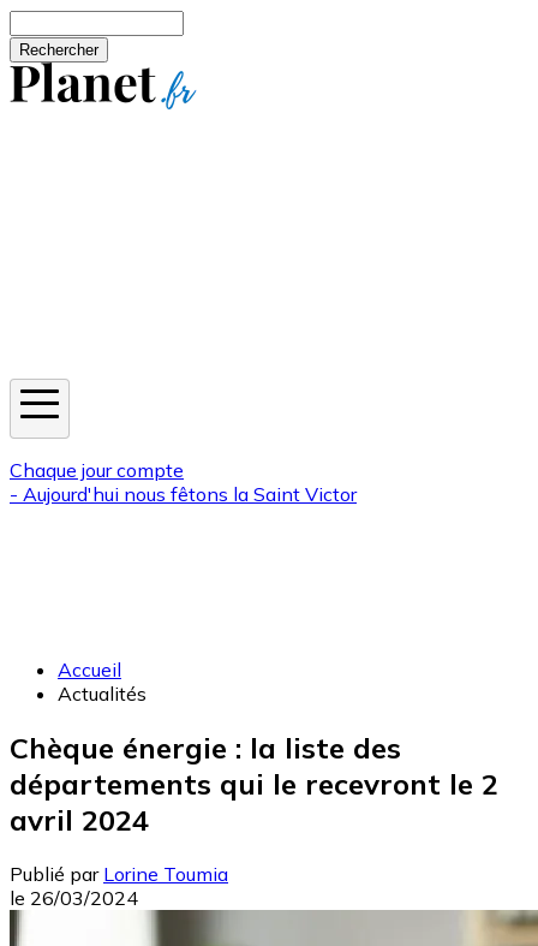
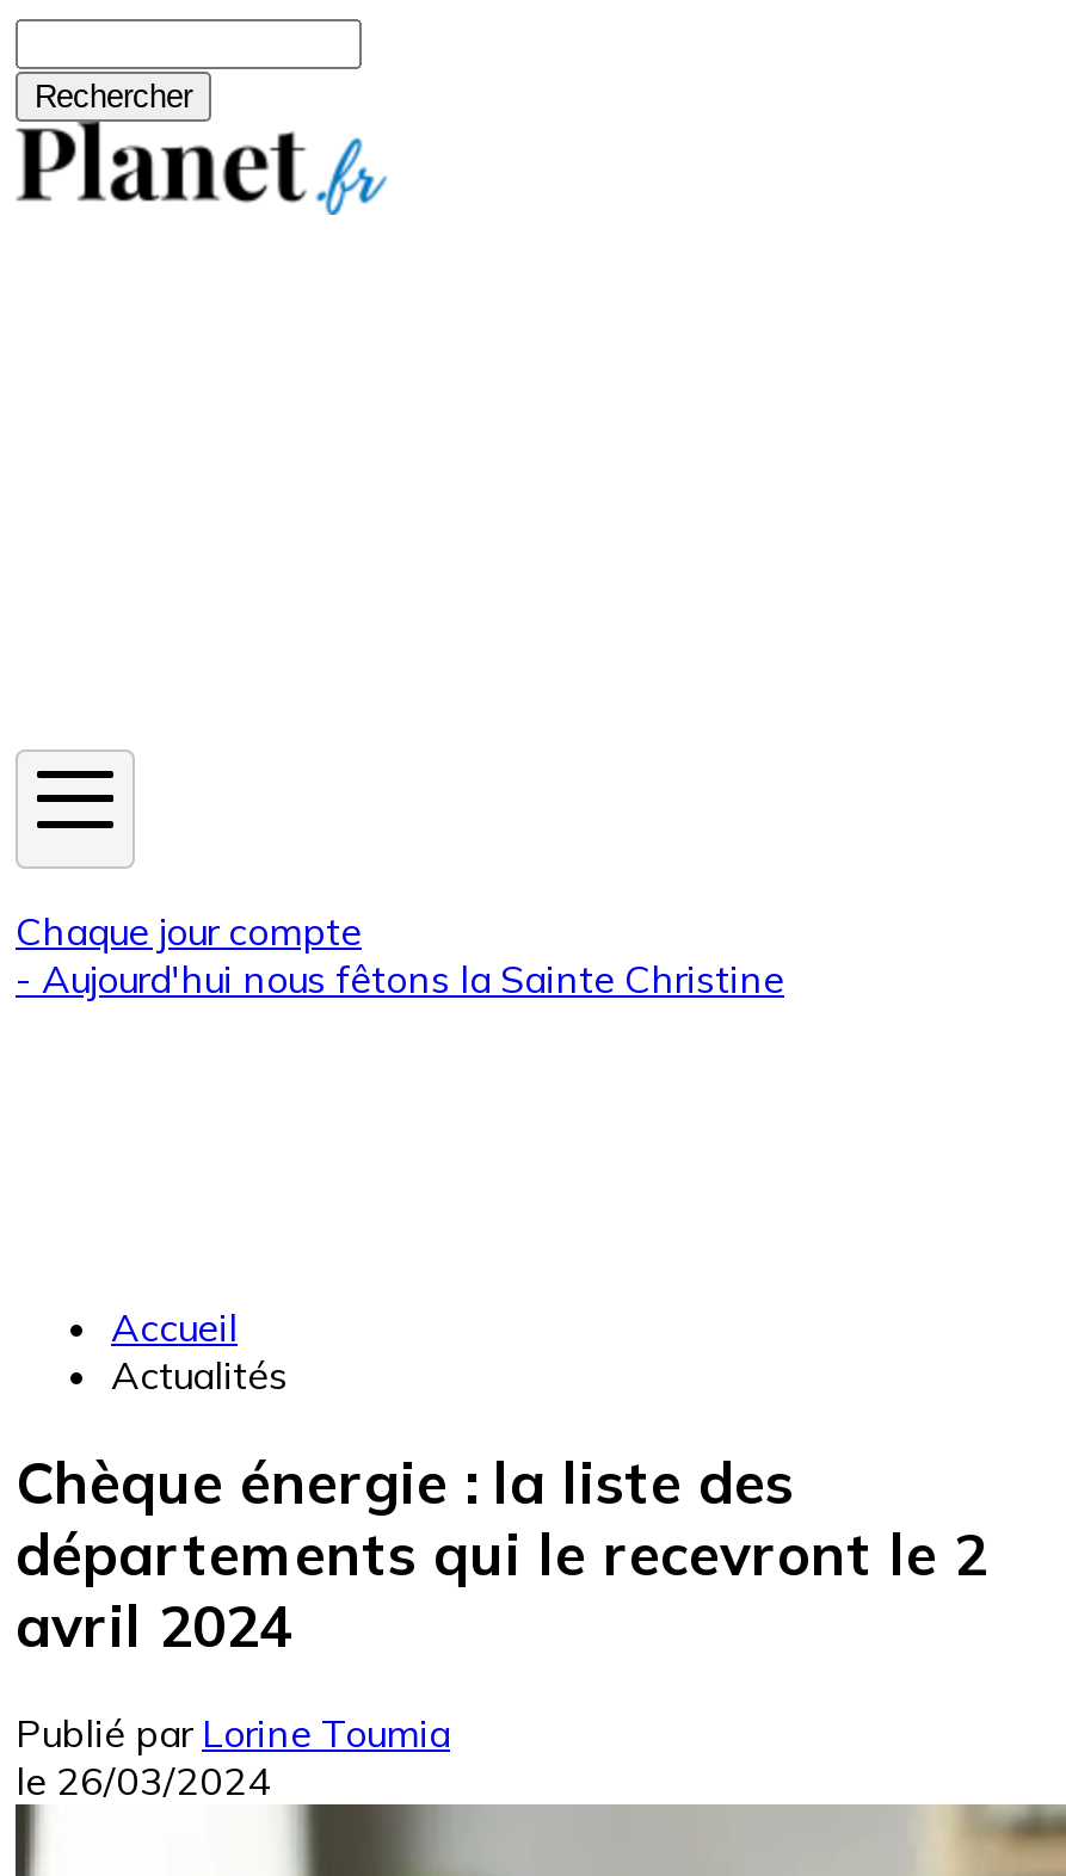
[10,482,357,506] - Aujourd'hui nous fêtons la Saint Victor -> [16,955,784,1002] - Aujourd'hui nous fêtons la Sainte Christine

